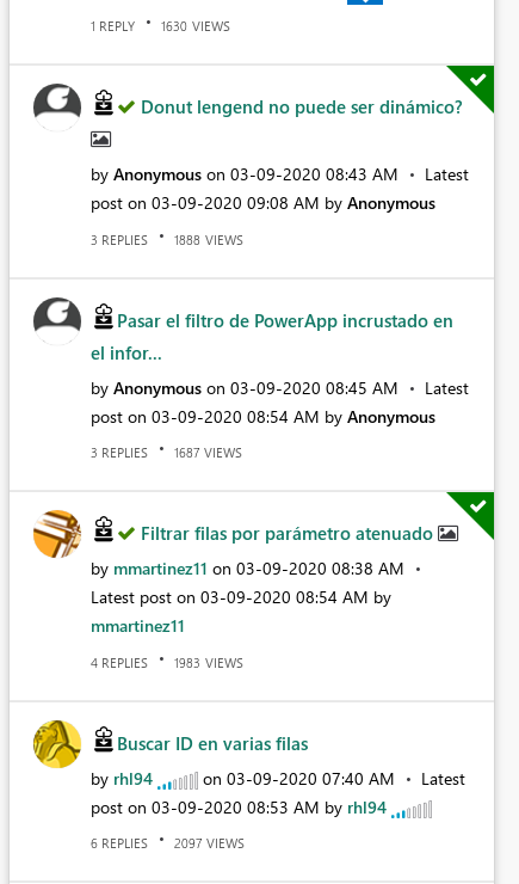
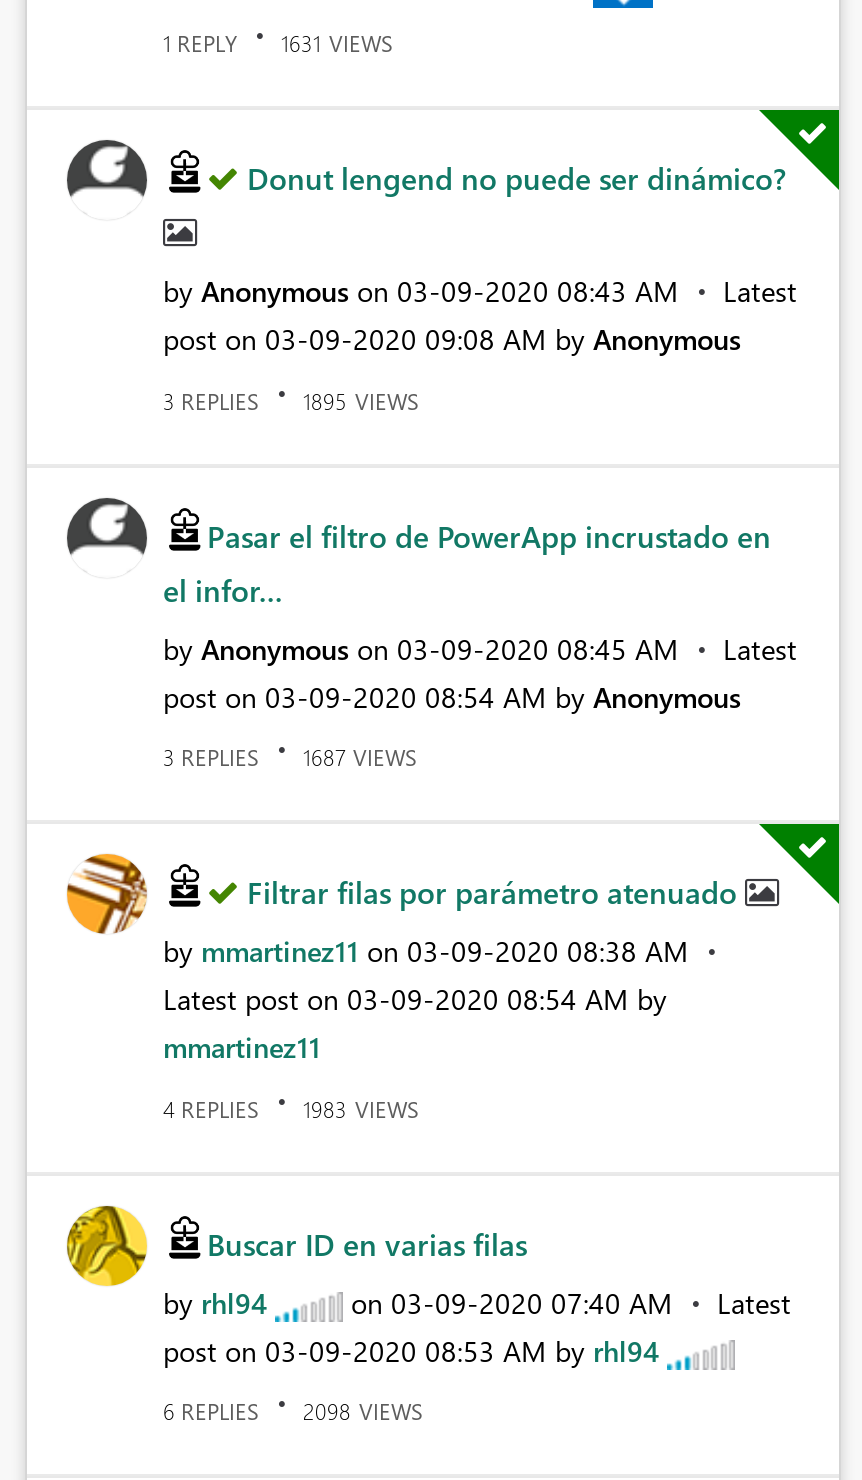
[91,17,230,35] 1 REPLY 1630 VIEWS -> [163,29,393,59] 1 REPLY 1631 VIEWS
[91,230,243,248] 3 REPLIES 1888 VIEWS -> [163,386,419,416] 3 REPLIES 1895 VIEWS
[91,834,245,852] 6 REPLIES 2097 VIEWS -> [163,1397,423,1427] 6 REPLIES 2098 VIEWS

